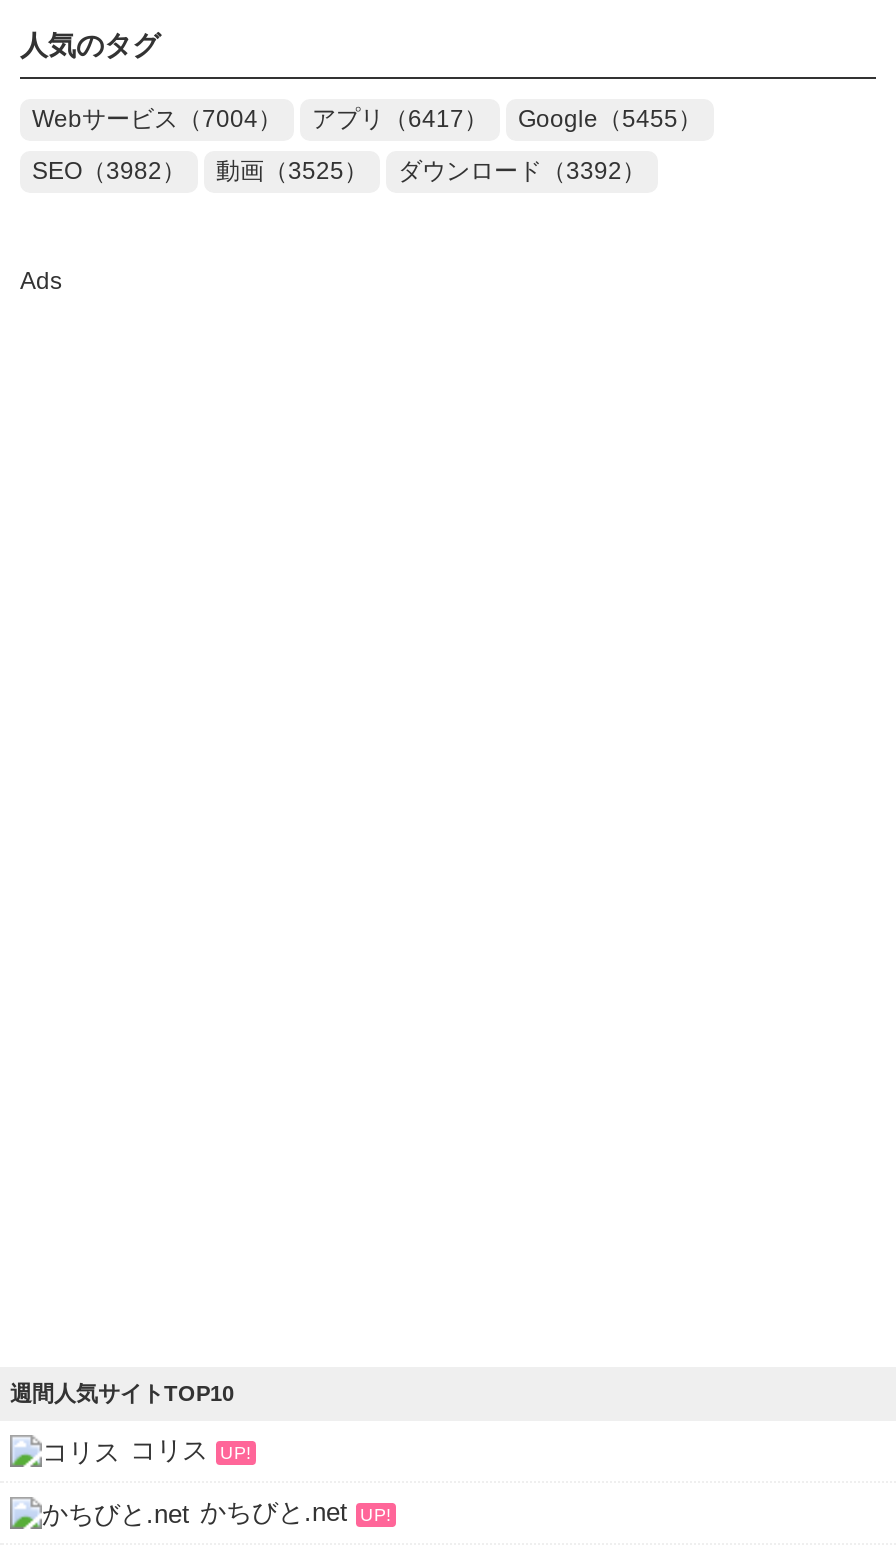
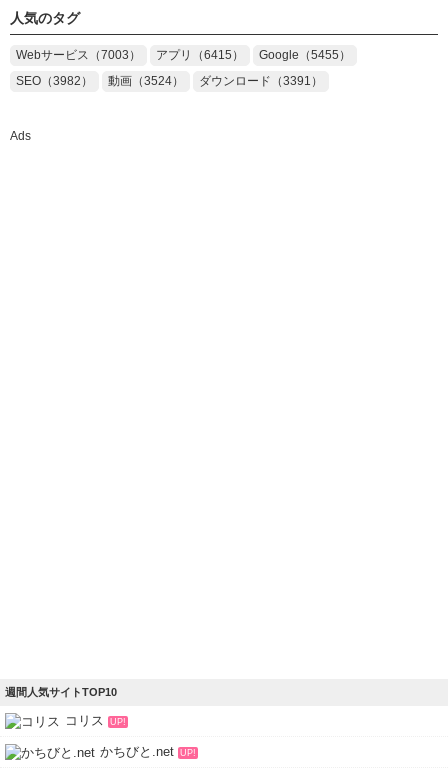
[32,105,282,133] Webサービス（7004） -> [16,48,141,62] Webサービス（7003）
[312,105,488,133] アプリ（6417） -> [156,48,244,62] アプリ（6415）
[216,157,368,185] 動画（3525） -> [108,74,184,88] 動画（3524）
[398,157,646,185] ダウンロード（3392） -> [199,74,323,88] ダウンロード（3391）

